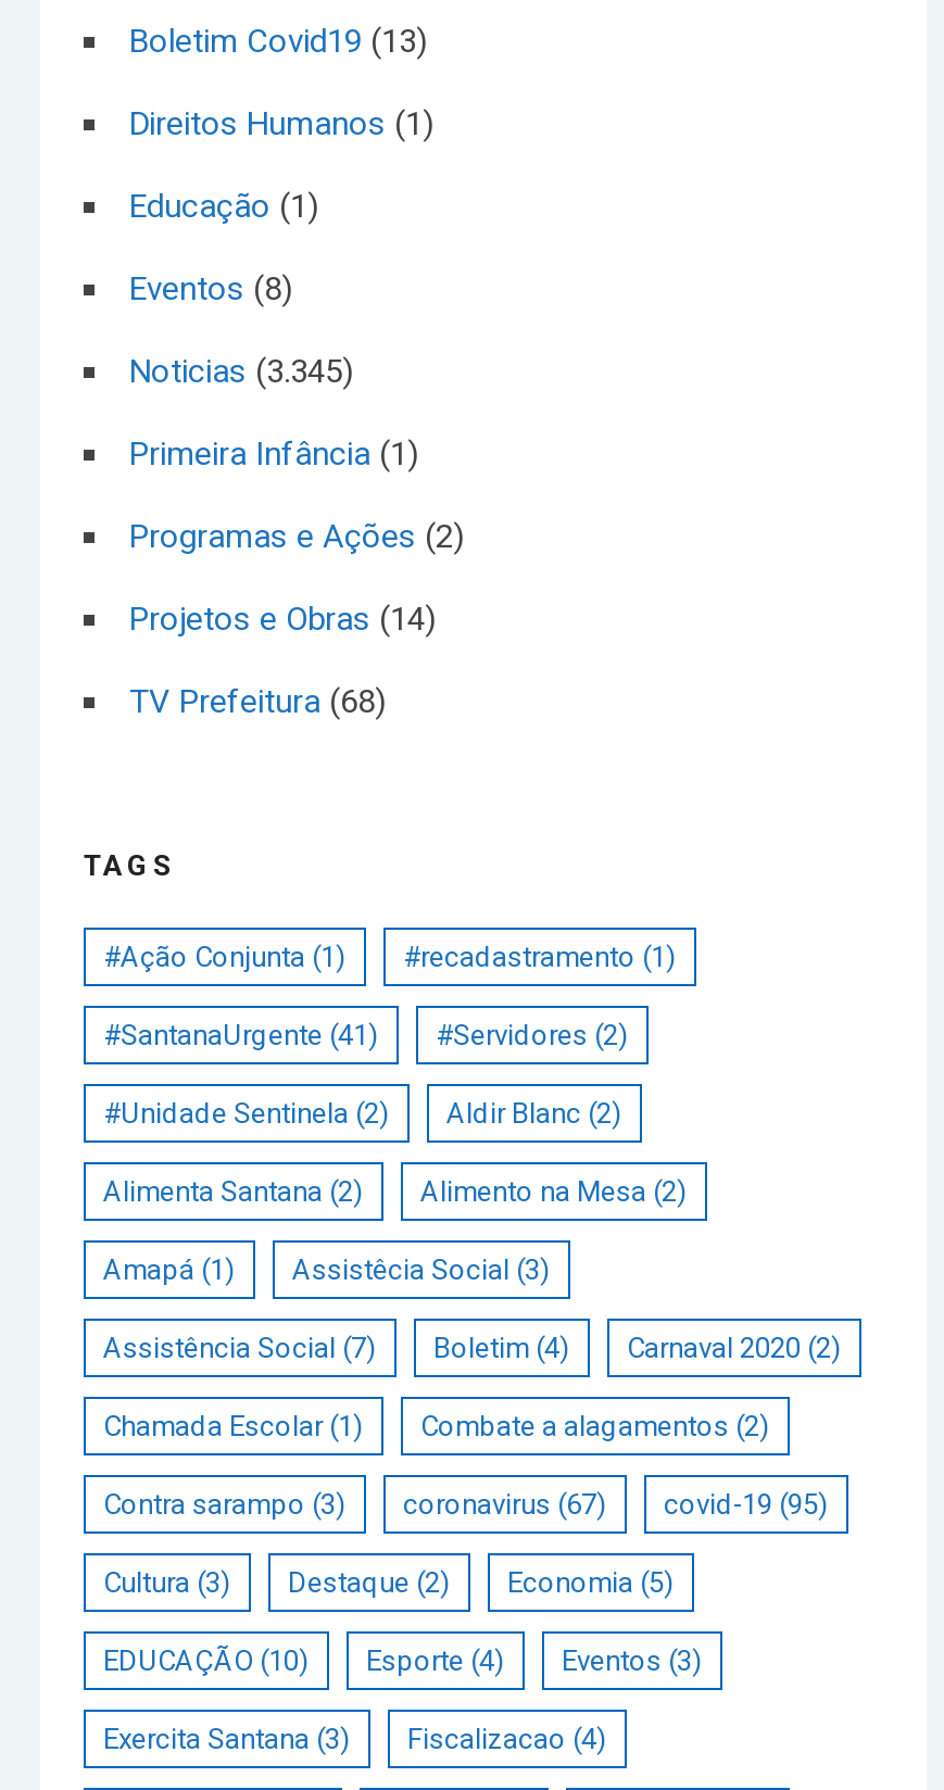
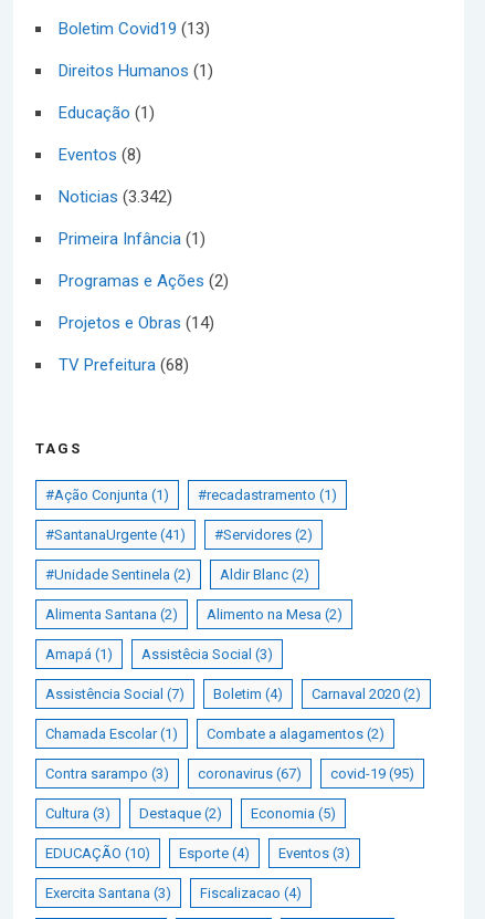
[129,351,353,391] Noticias (3.345) -> [59,187,172,207] Noticias (3.342)

